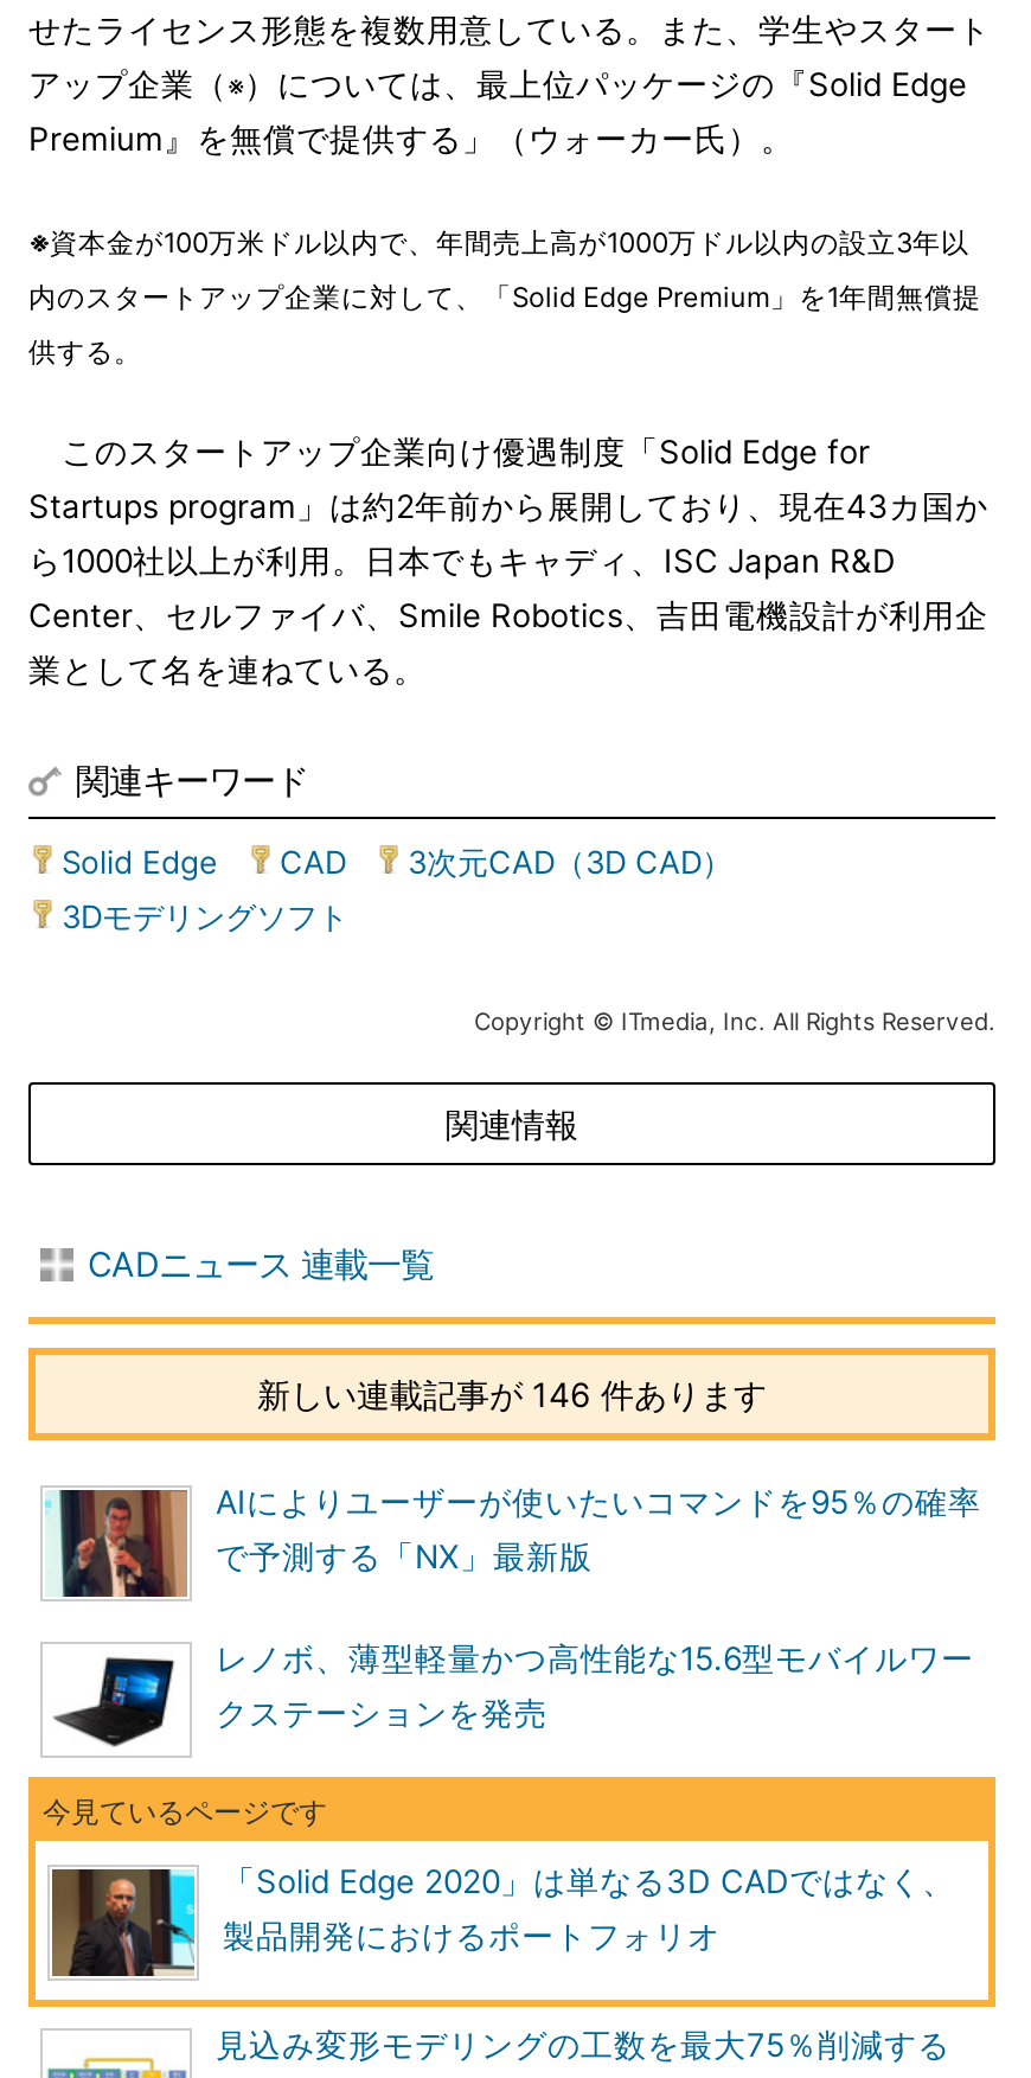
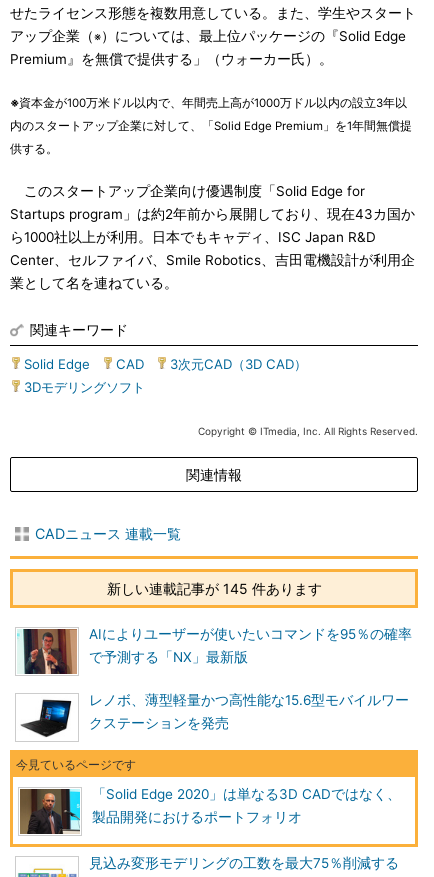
[257,1374,767,1414] 新しい連載記事が 146 件あります -> [106,580,321,597] 新しい連載記事が 145 件あります

